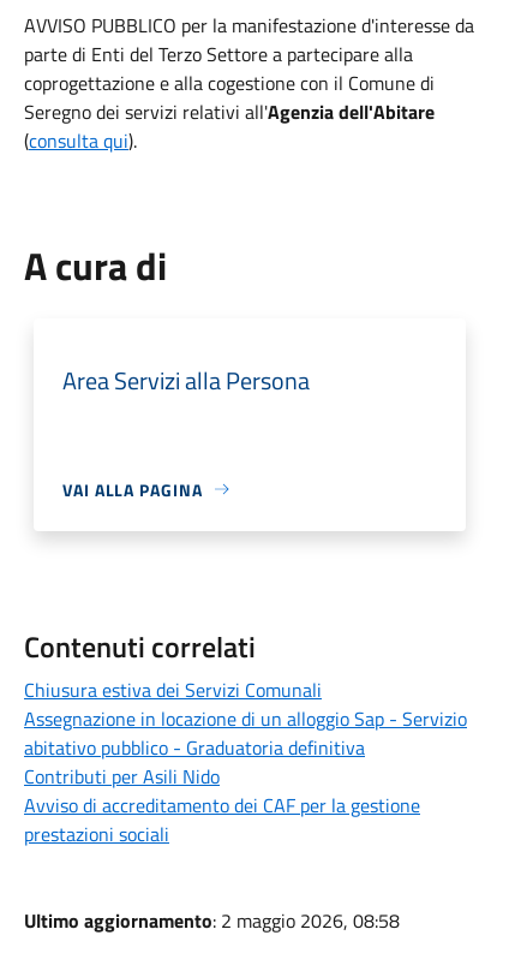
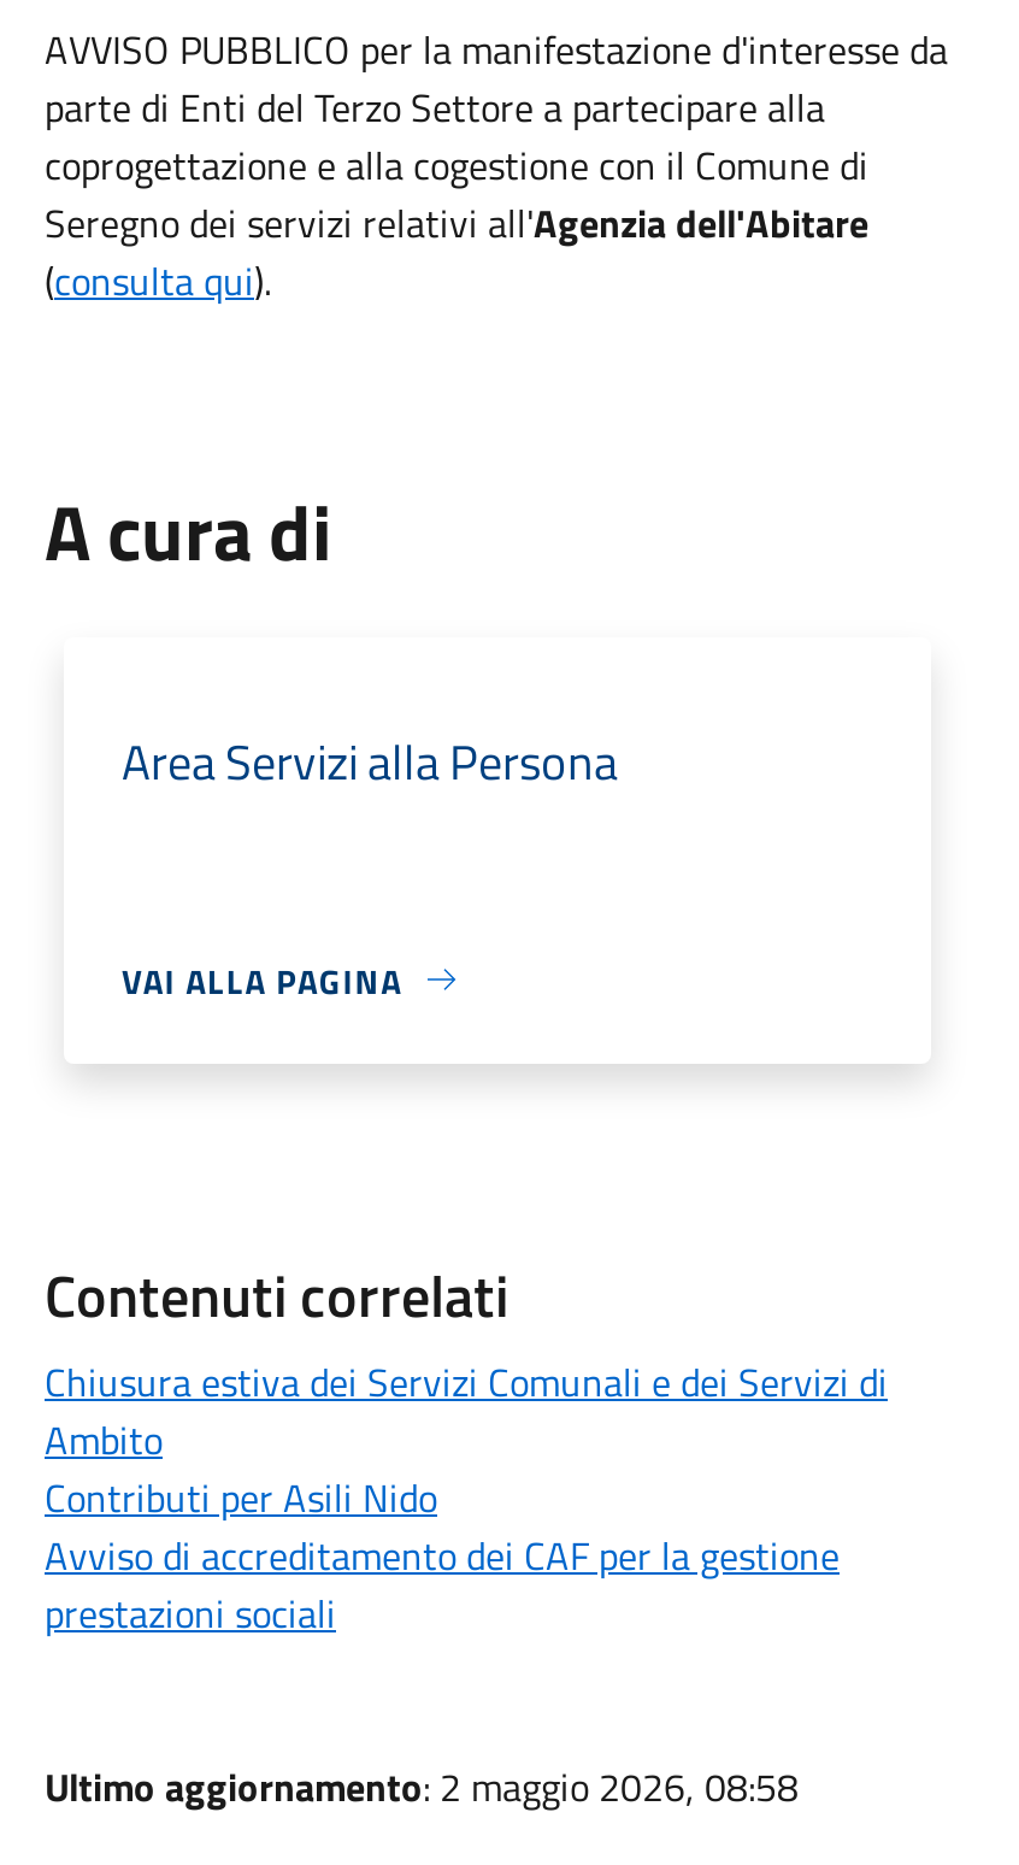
[24,675,467,762] Chiusura estiva dei Servizi Comunali | Assegnazione in locazione di un alloggio Sap - Servizio | abitativo pubblico - Graduatoria definitiva -> [45,1352,888,1468] Chiusura estiva dei Servizi Comunali e dei Servizi di | Ambito

